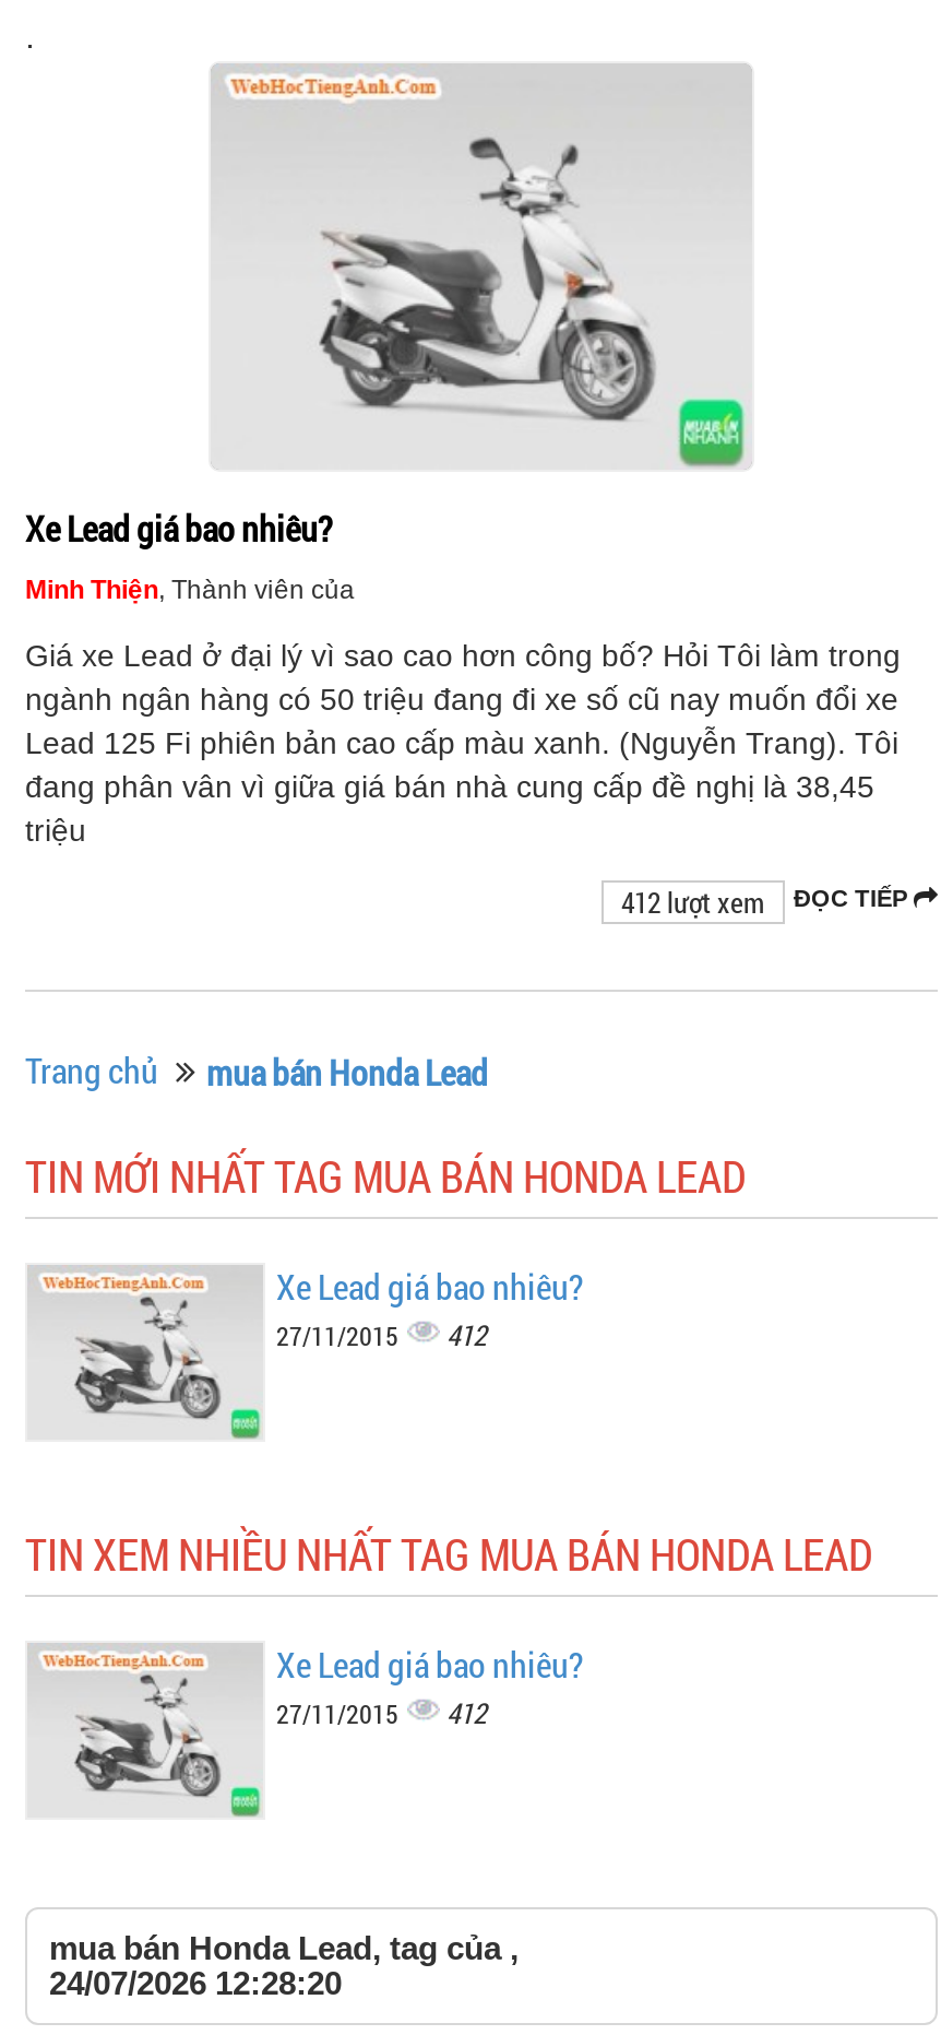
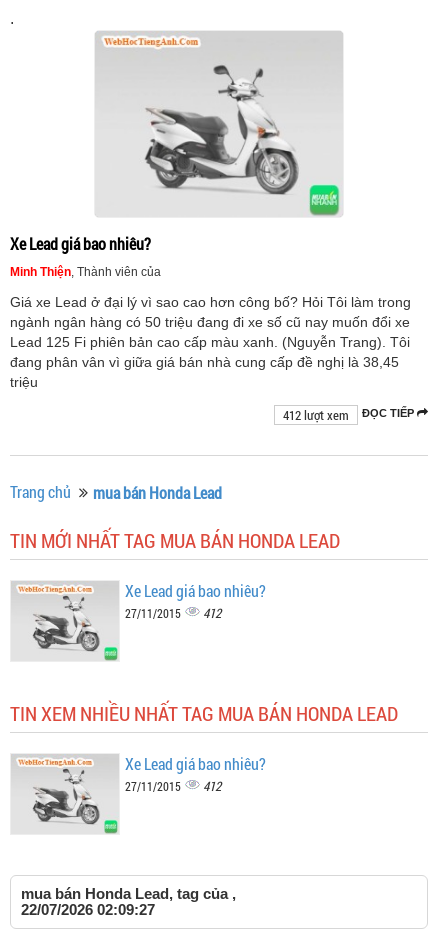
[49,1964,342,2001] 24/07/2026 12:28:20 -> [21,901,155,918] 22/07/2026 02:09:27

